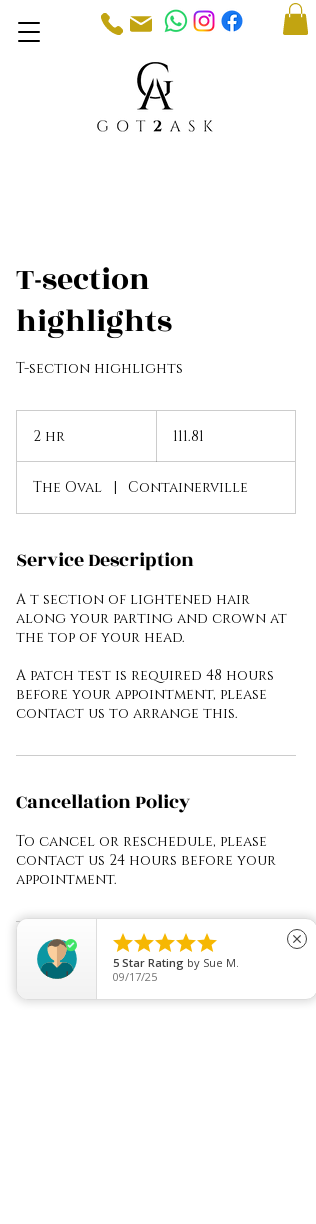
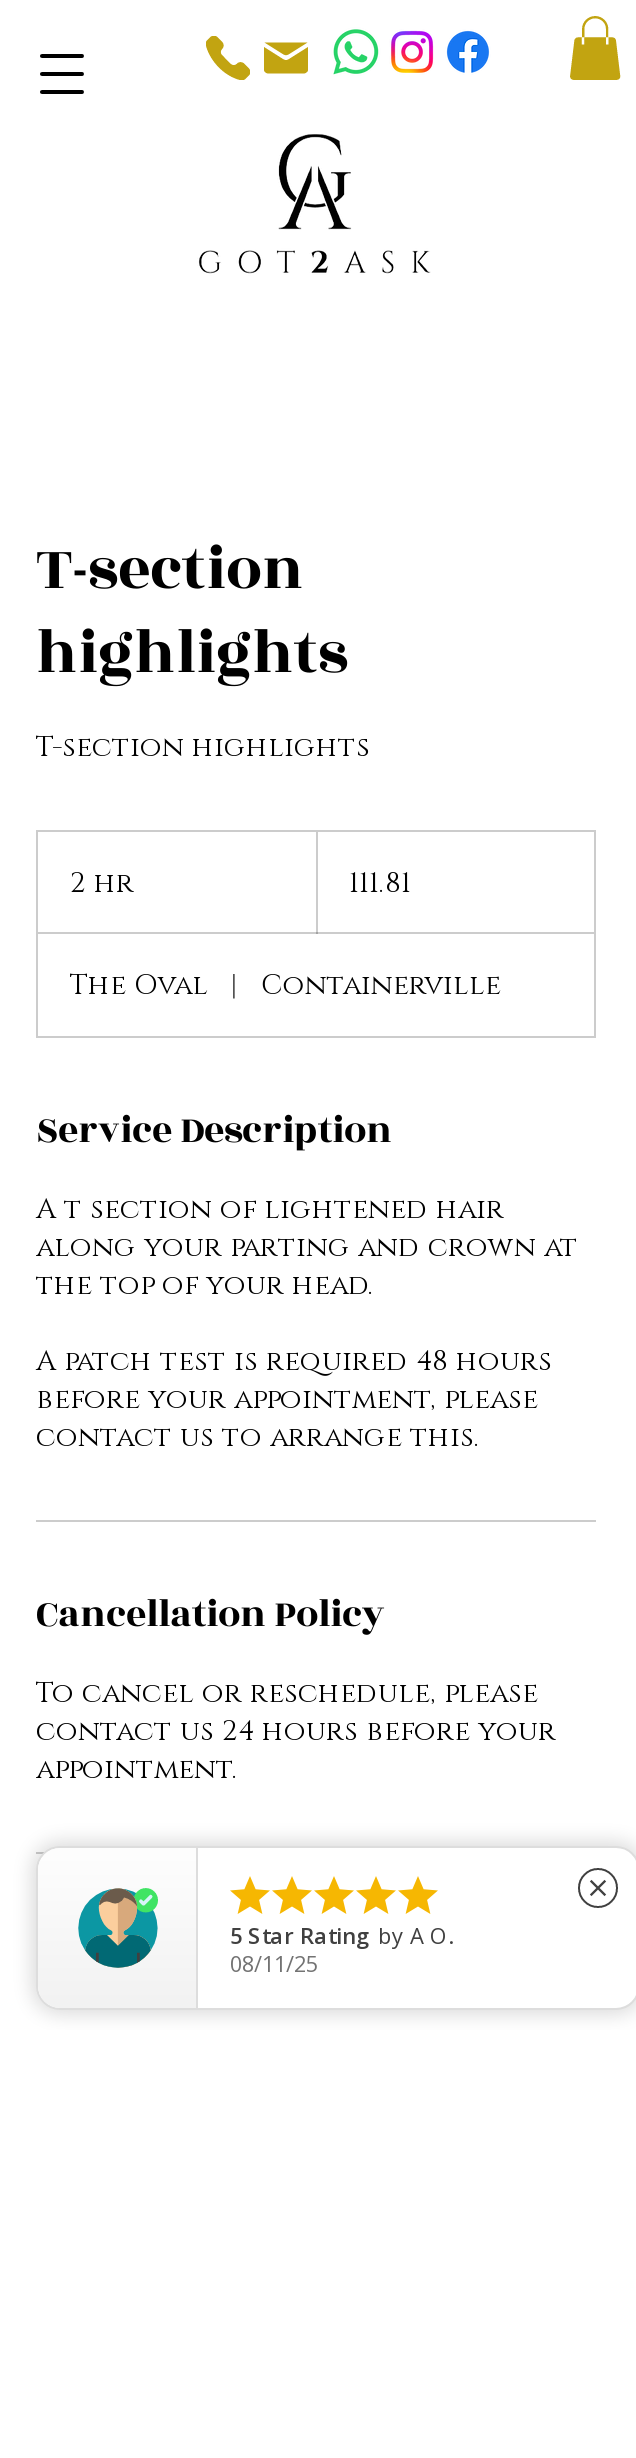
[113,955,239,970] 5 Star Rating by Sue M. -> [230,1920,454,1950] 5 Star Rating by A O.
[113,969,157,984] 09/17/25 -> [230,1948,318,1978] 08/11/25

